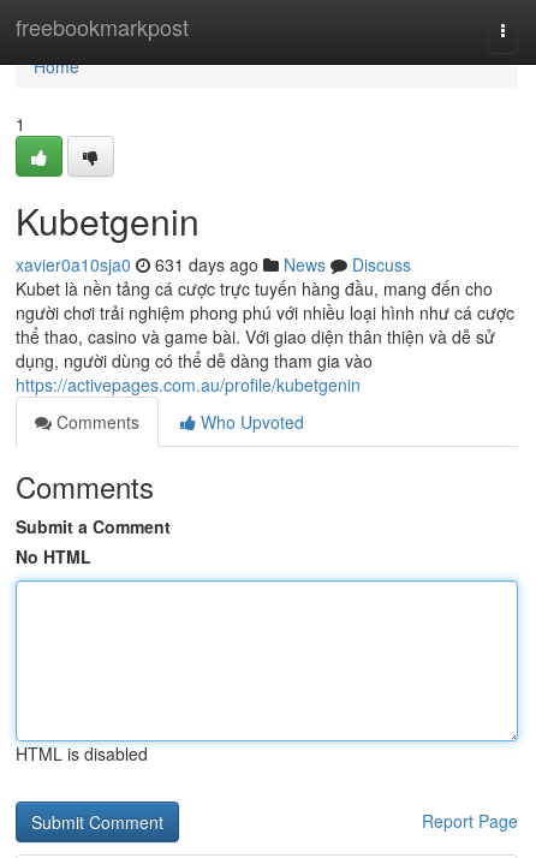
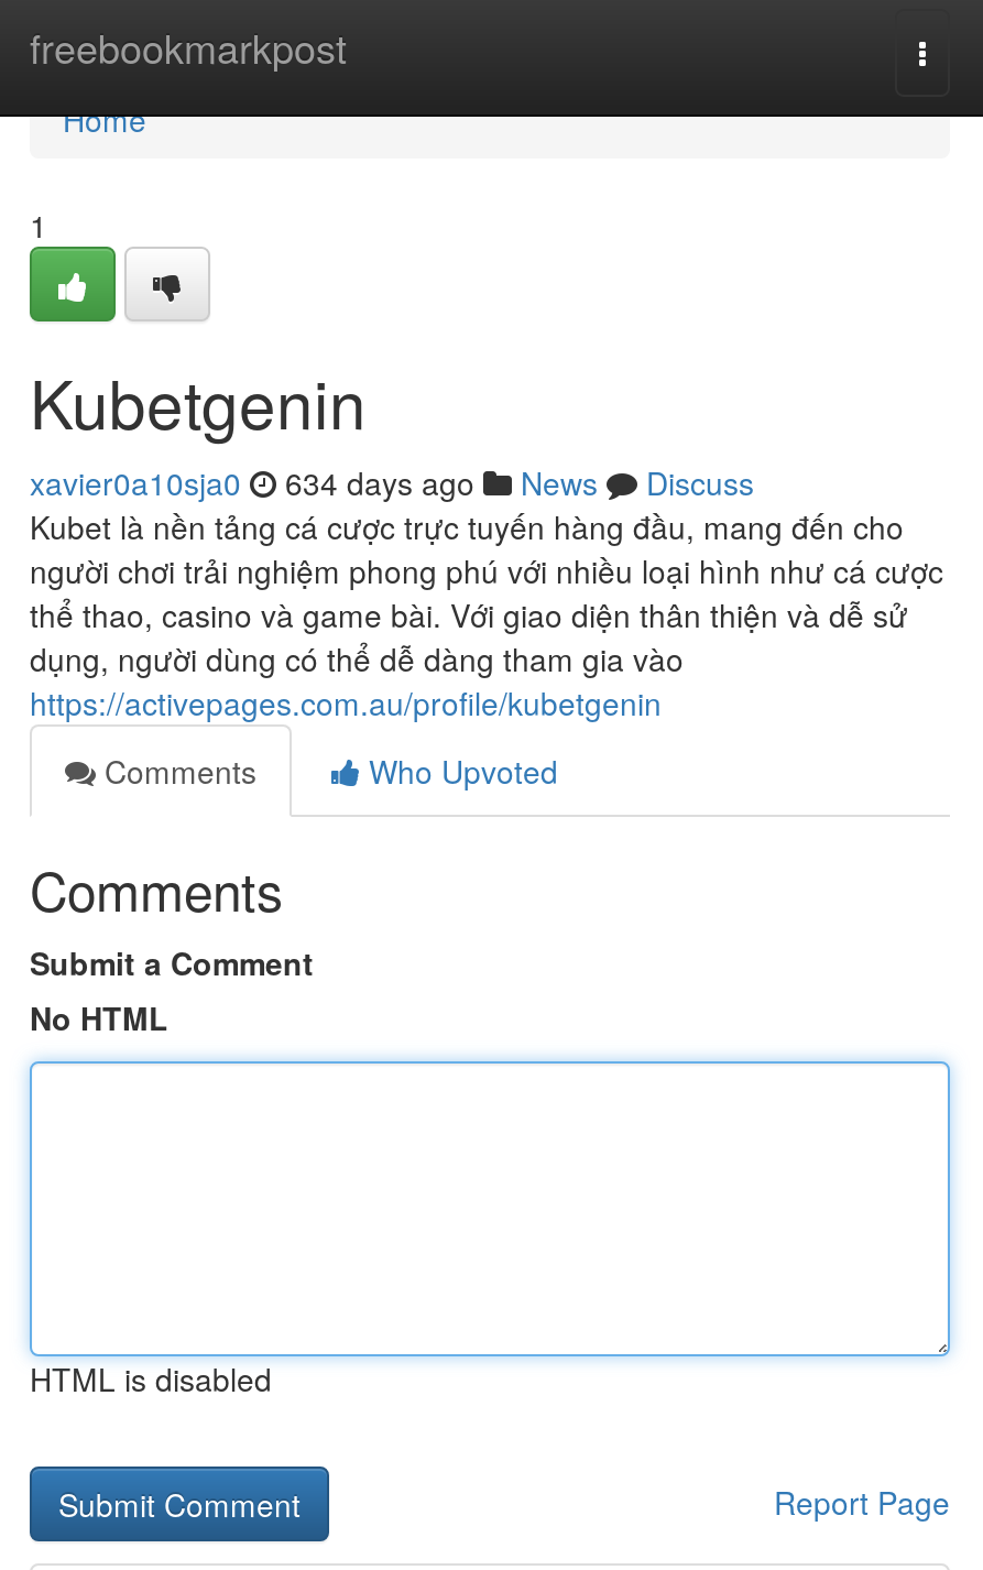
[16,252,411,276] xavier0a10sja0 631 days ago News Discuss -> [30,460,754,504] xavier0a10sja0 634 days ago News Discuss

